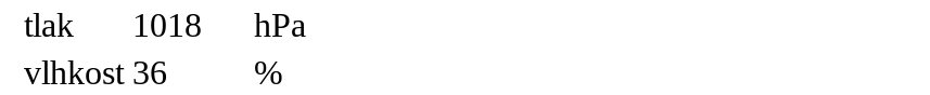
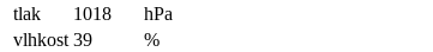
[24,54,167,90] vlhkost 36 -> [13,29,92,50] vlhkost 39

